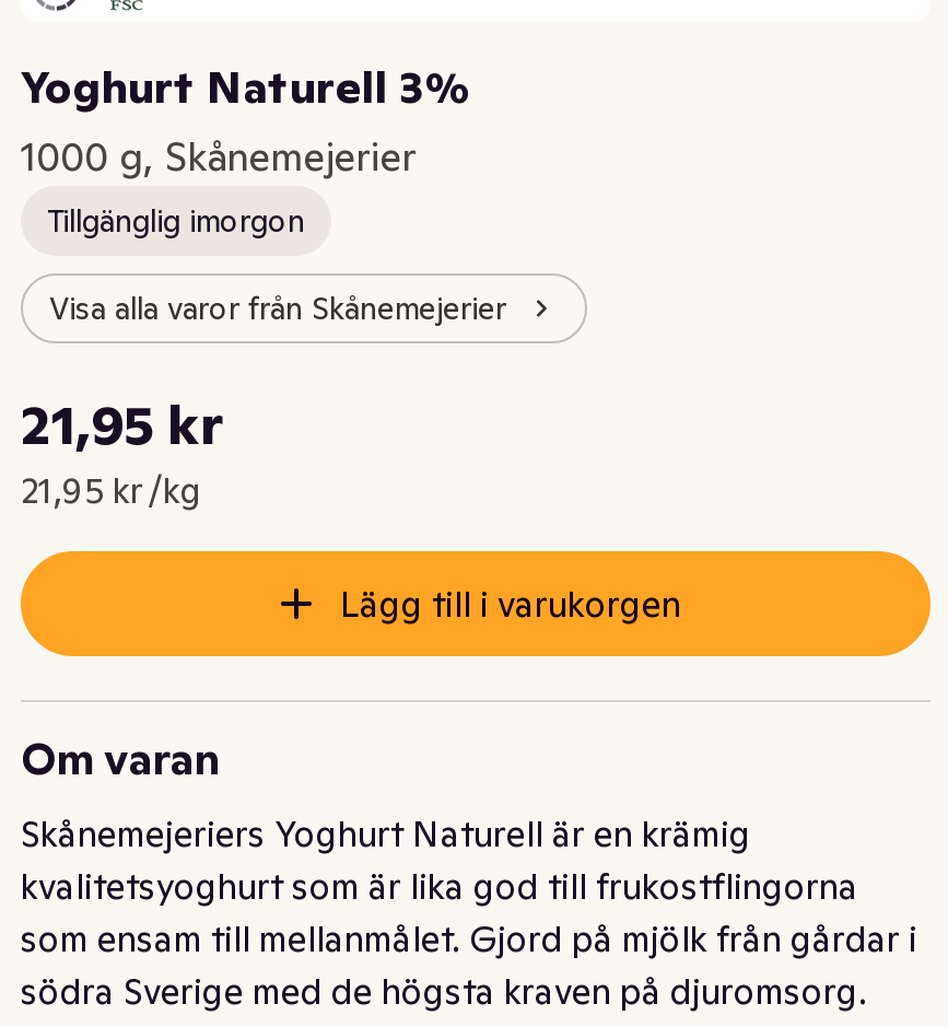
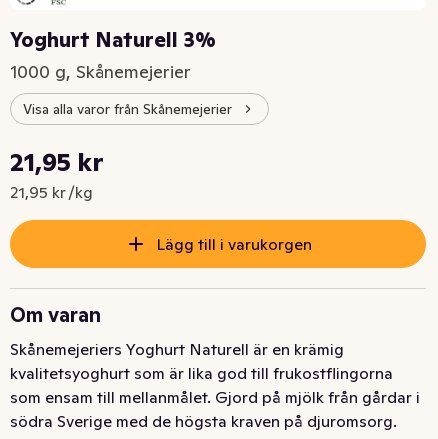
[47,201,305,240] Tillgänglig imorgon -> none

